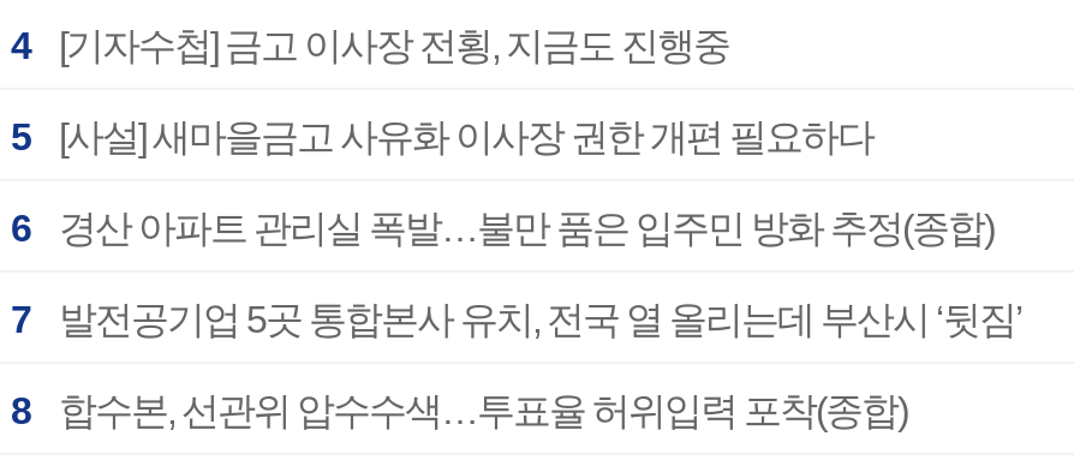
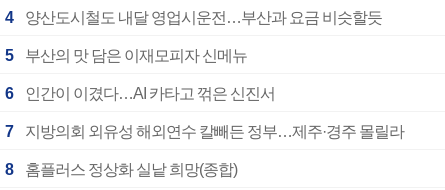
[59,25,729,66] [기자수첩] 금고 이사장 전횡, 지금도 진행중 -> [25,9,382,26] 양산도시철도 내달 영업시운전…부산과 요금 비슷할듯
[59,117,873,157] [사설] 새마을금고 사유화 이사장 권한 개편 필요하다 -> [25,47,247,64] 부산의 맛 담은 이재모피자 신메뉴
[59,208,994,249] 경산 아파트 관리실 폭발…불만 품은 입주민 방화 추정(종합) -> [25,85,275,102] 인간이 이겼다…AI 카타고 꺾은 신진서
[59,299,1022,340] 발전공기업 5곳 통합본사 유치, 전국 열 올리는데 부산시 ‘뒷짐’ -> [25,123,404,140] 지방의회 외유성 해외연수 칼빼든 정부…제주·경주 몰릴라
[59,390,907,431] 합수본, 선관위 압수수색…투표율 허위입력 포착(종합) -> [25,161,237,178] 홈플러스 정상화 실낱 희망(종합)

